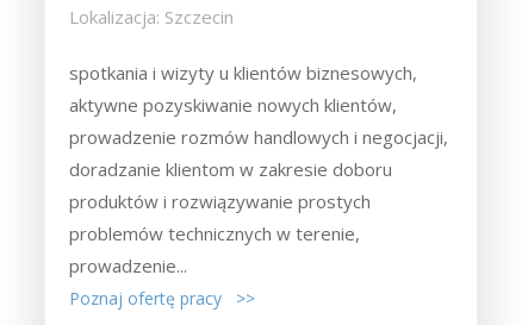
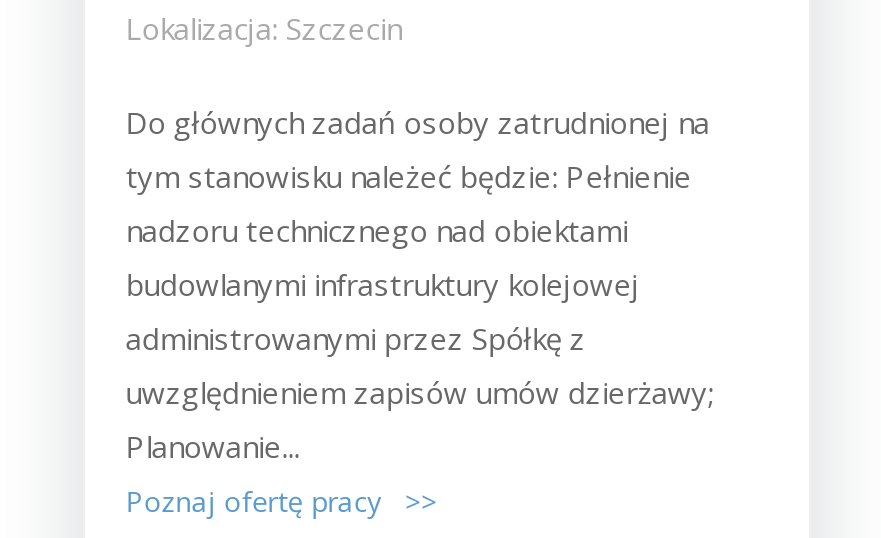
[69,60,448,277] spotkania i wizyty u klientów biznesowych, | aktywne pozyskiwanie nowych klientów, | prowadzenie rozmów handlowych i negocjacji, | doradzanie klientom w zakresie doboru | produktów i rozwiązywanie prostych | problemów technicznych w terenie, | prowadzenie... -> [125,101,713,465] Do głównych zadań osoby zatrudnionej na | tym stanowisku należeć będzie: Pełnienie | nadzoru technicznego nad obiektami | budowlanymi infrastruktury kolejowej | administrowanymi przez Spółkę z | uwzględnieniem zapisów umów dzierżawy; | Planowanie...

